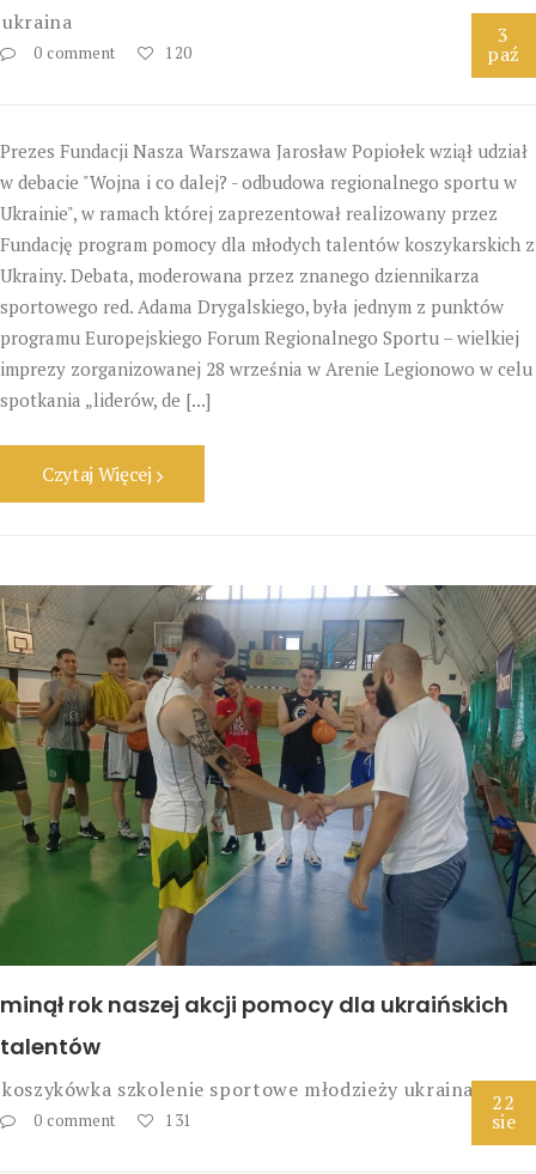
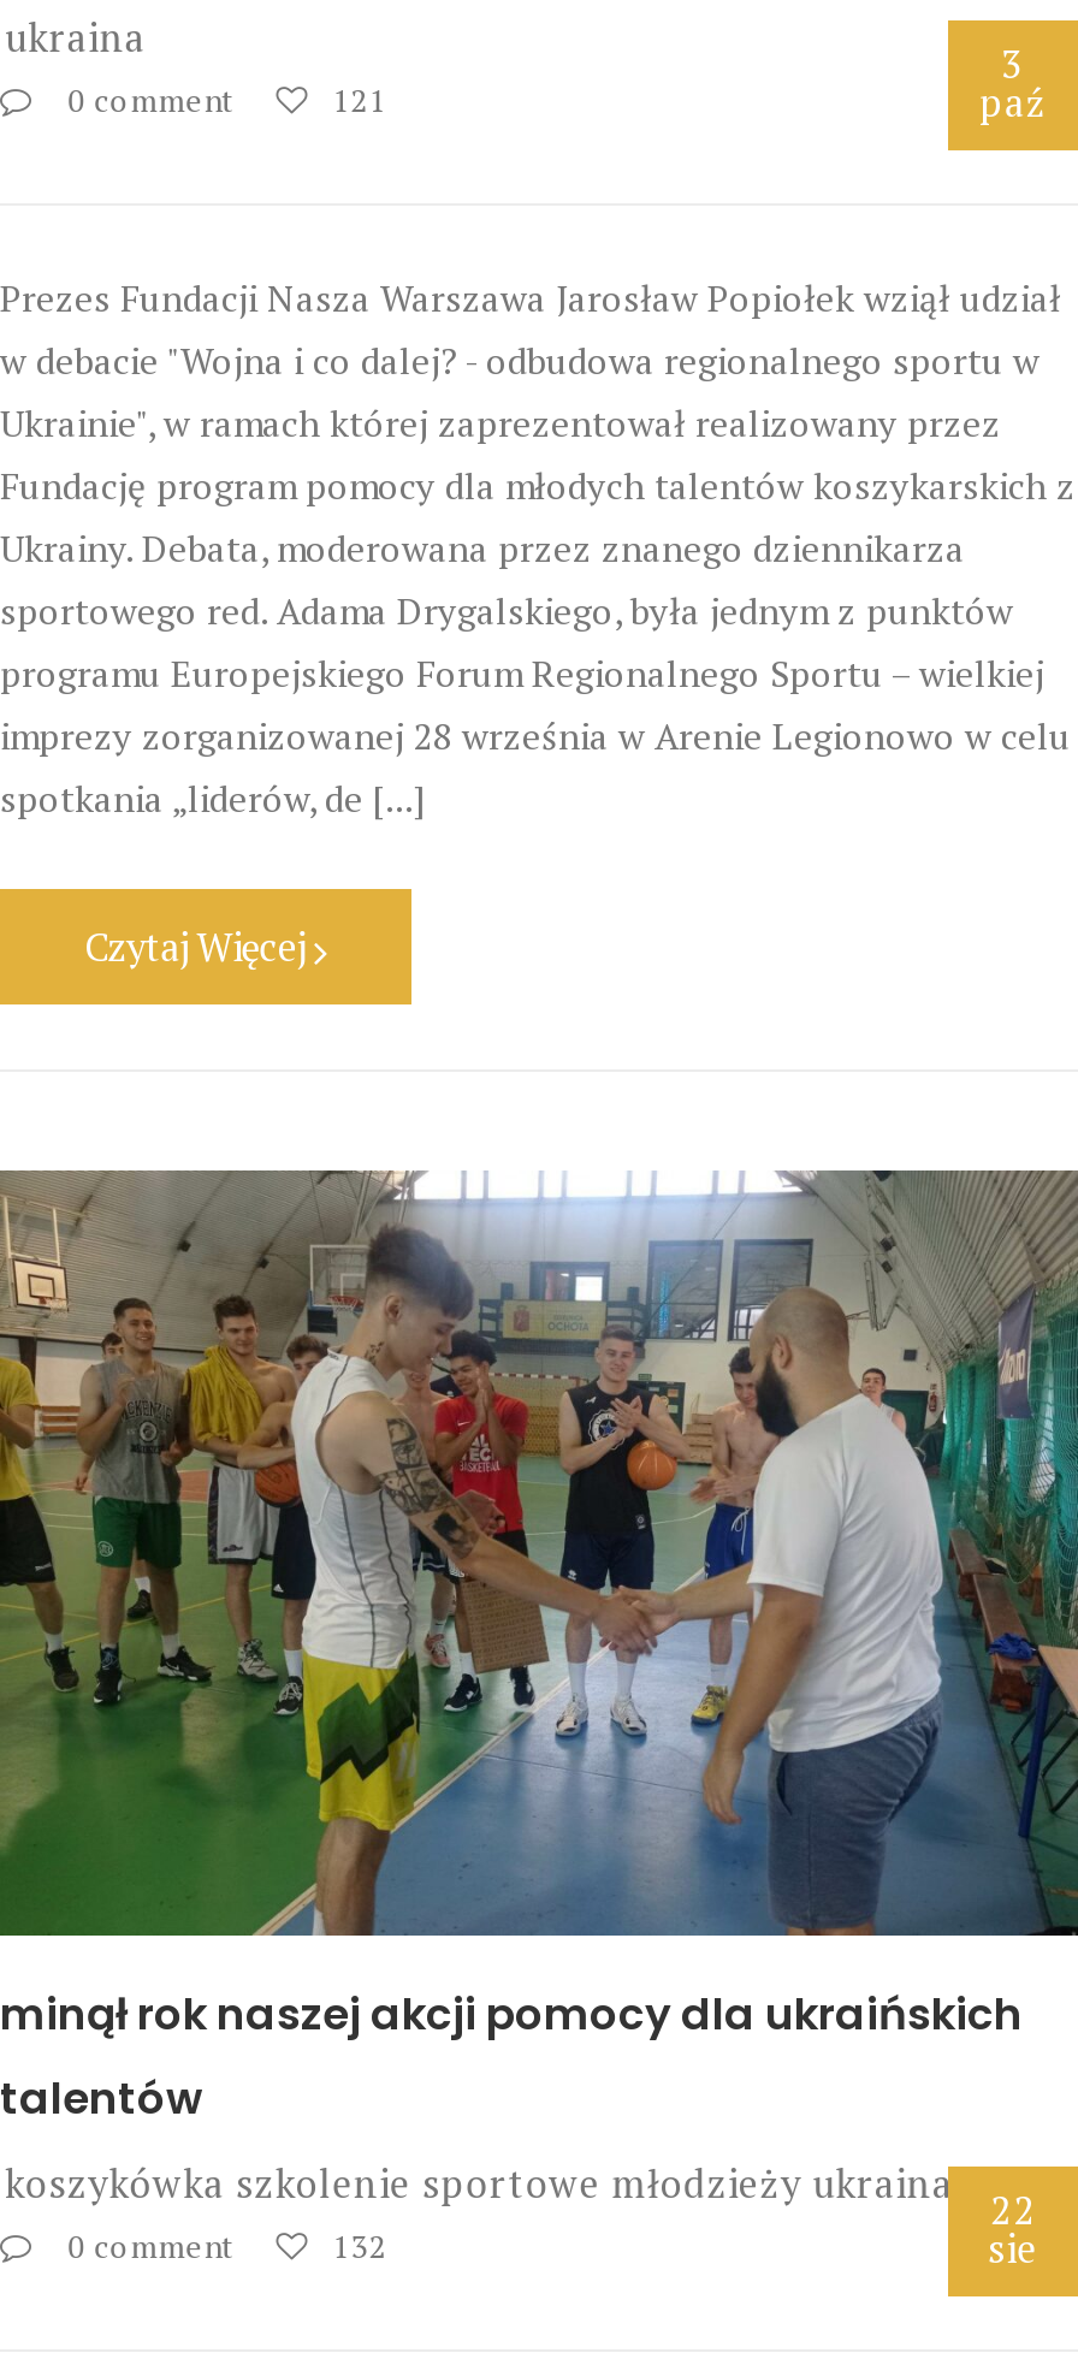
[165,42,192,64] 120 -> [333,78,387,121] 121
[165,1110,192,1131] 131 -> [333,2224,387,2267] 132

